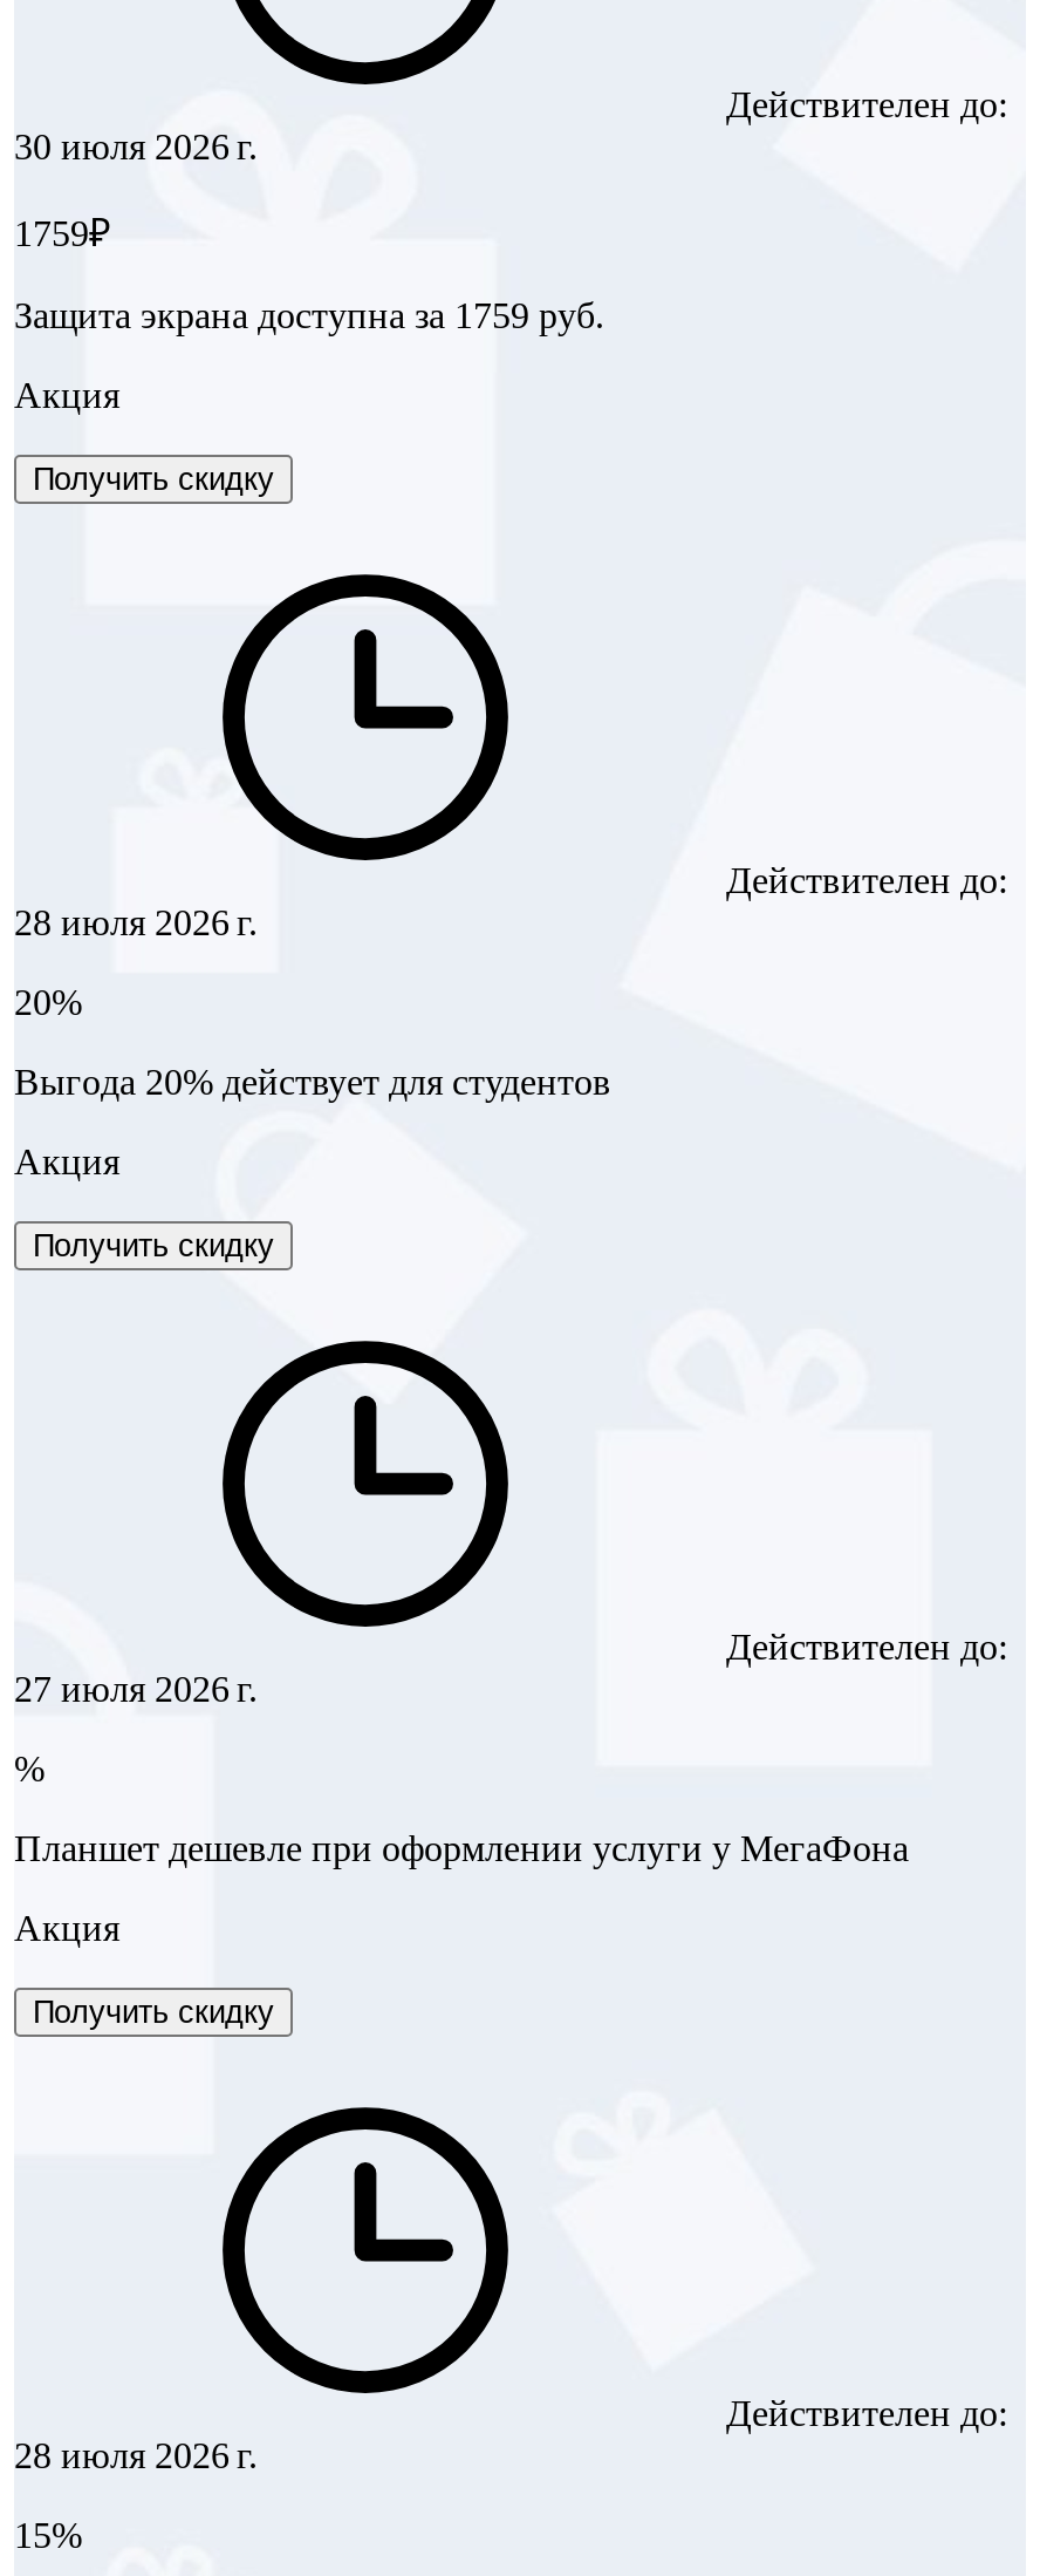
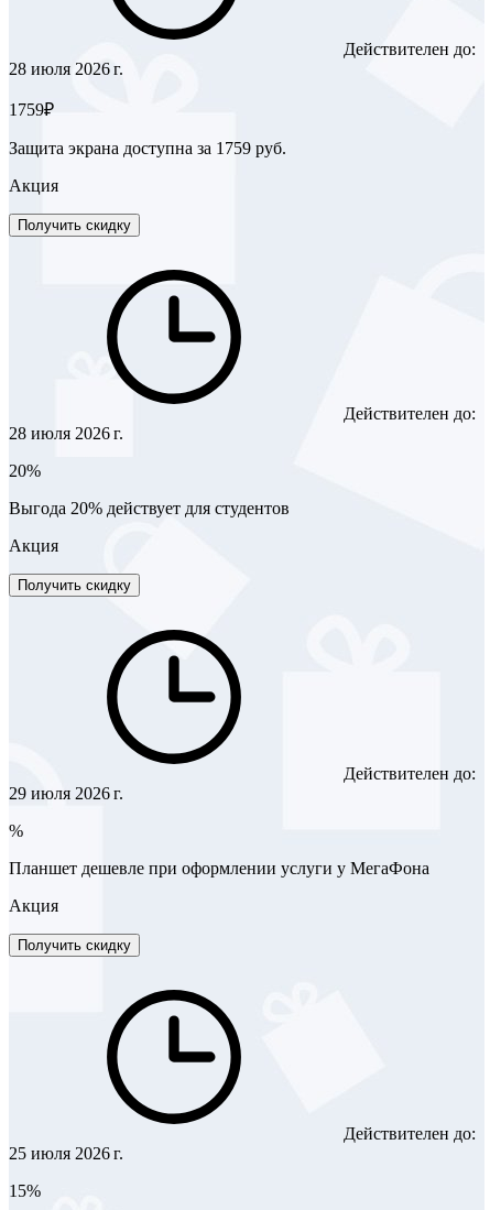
[14,126,258,166] 30 июля 2026 г. -> [9,59,123,78] 28 июля 2026 г.
[14,1669,258,1709] 27 июля 2026 г. -> [9,784,123,803] 29 июля 2026 г.
[14,2435,258,2475] 28 июля 2026 г. -> [9,1144,123,1163] 25 июля 2026 г.

